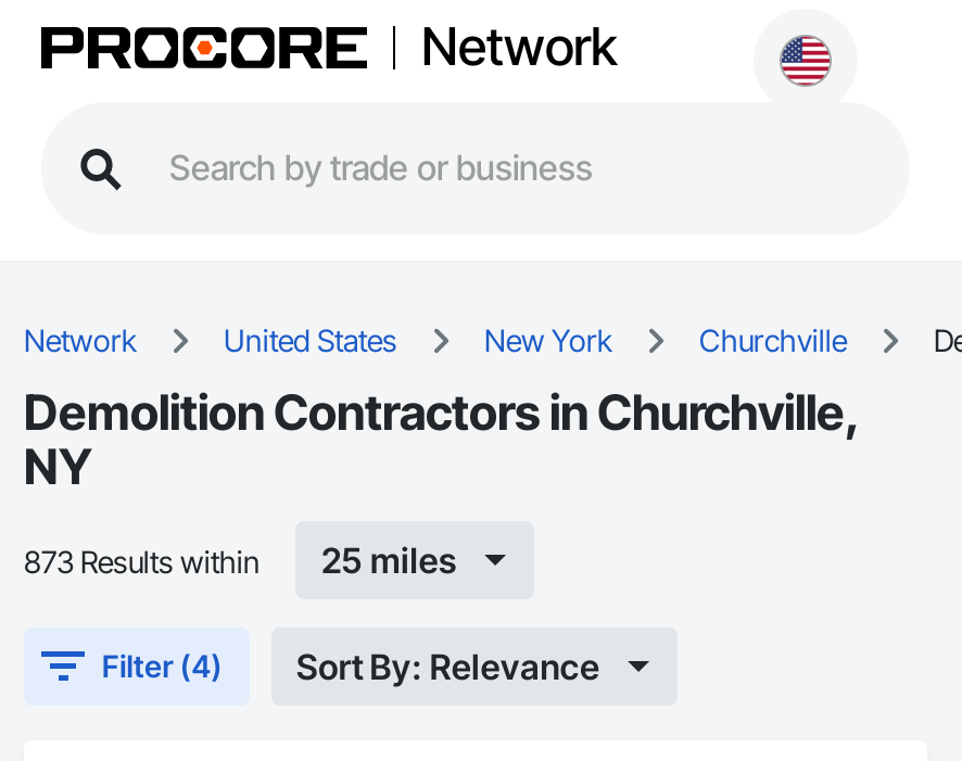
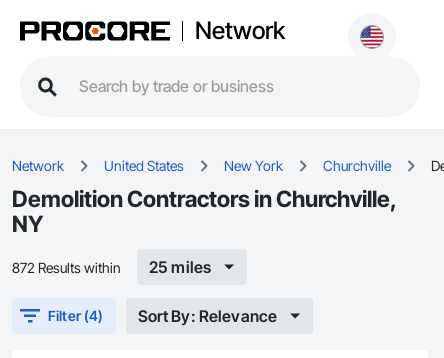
[24,542,261,579] 873 Results within -> [12,258,121,275] 872 Results within

